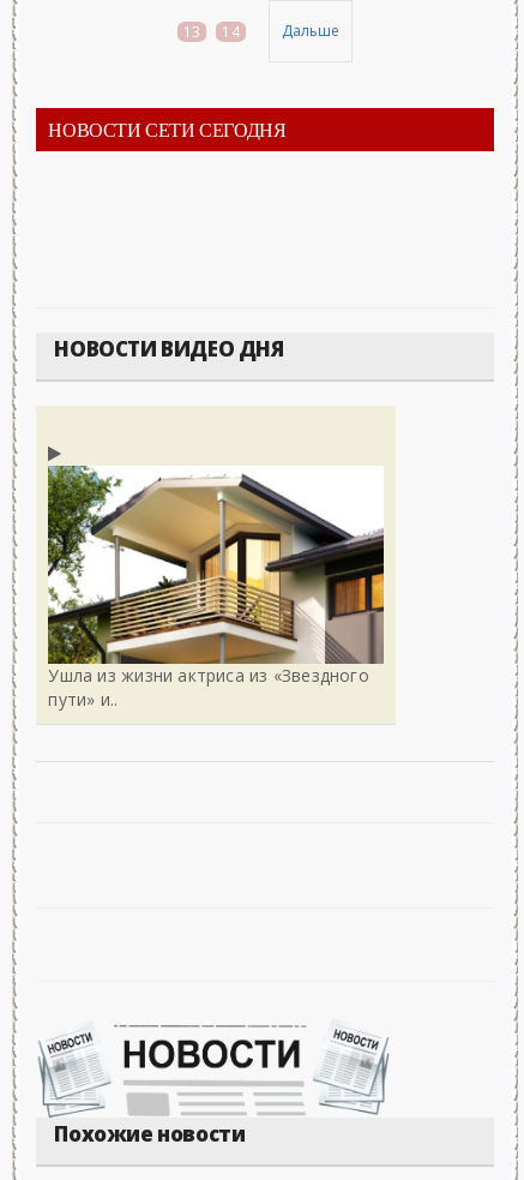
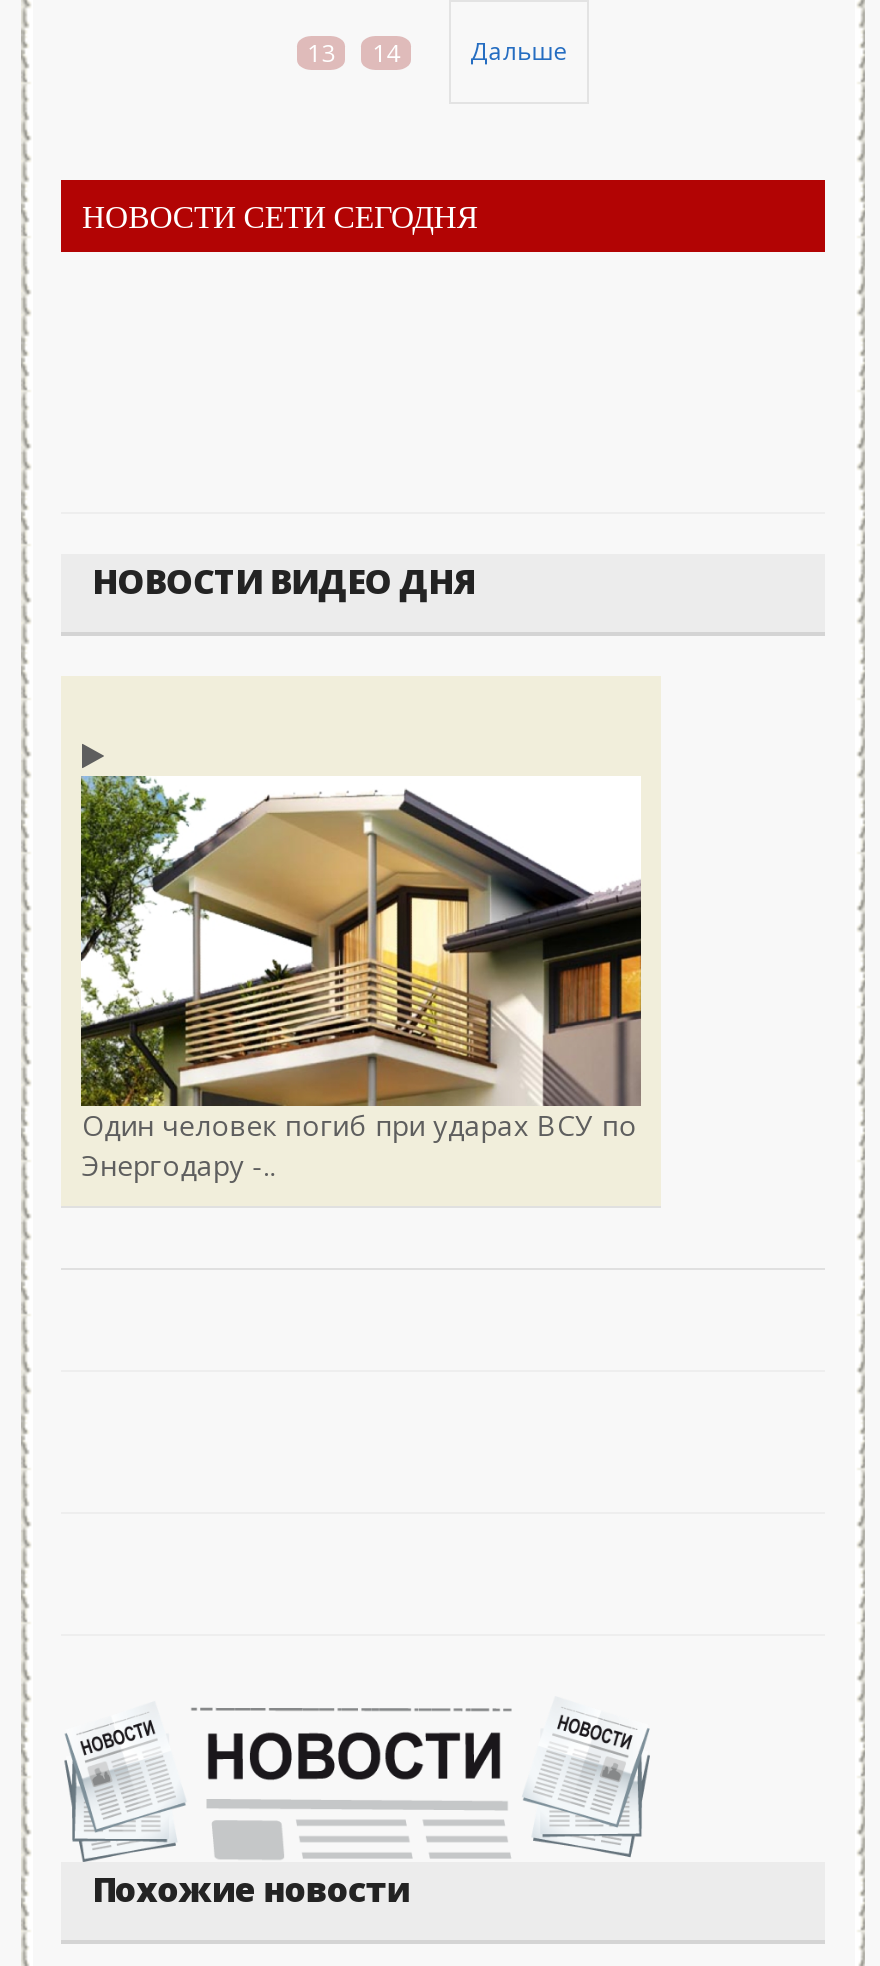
[48,663,369,710] Ушла из жизни актриса из «Звездного | пути» и.. -> [82,1105,637,1183] Один человек погиб при ударах ВСУ по | Энергодару -..

